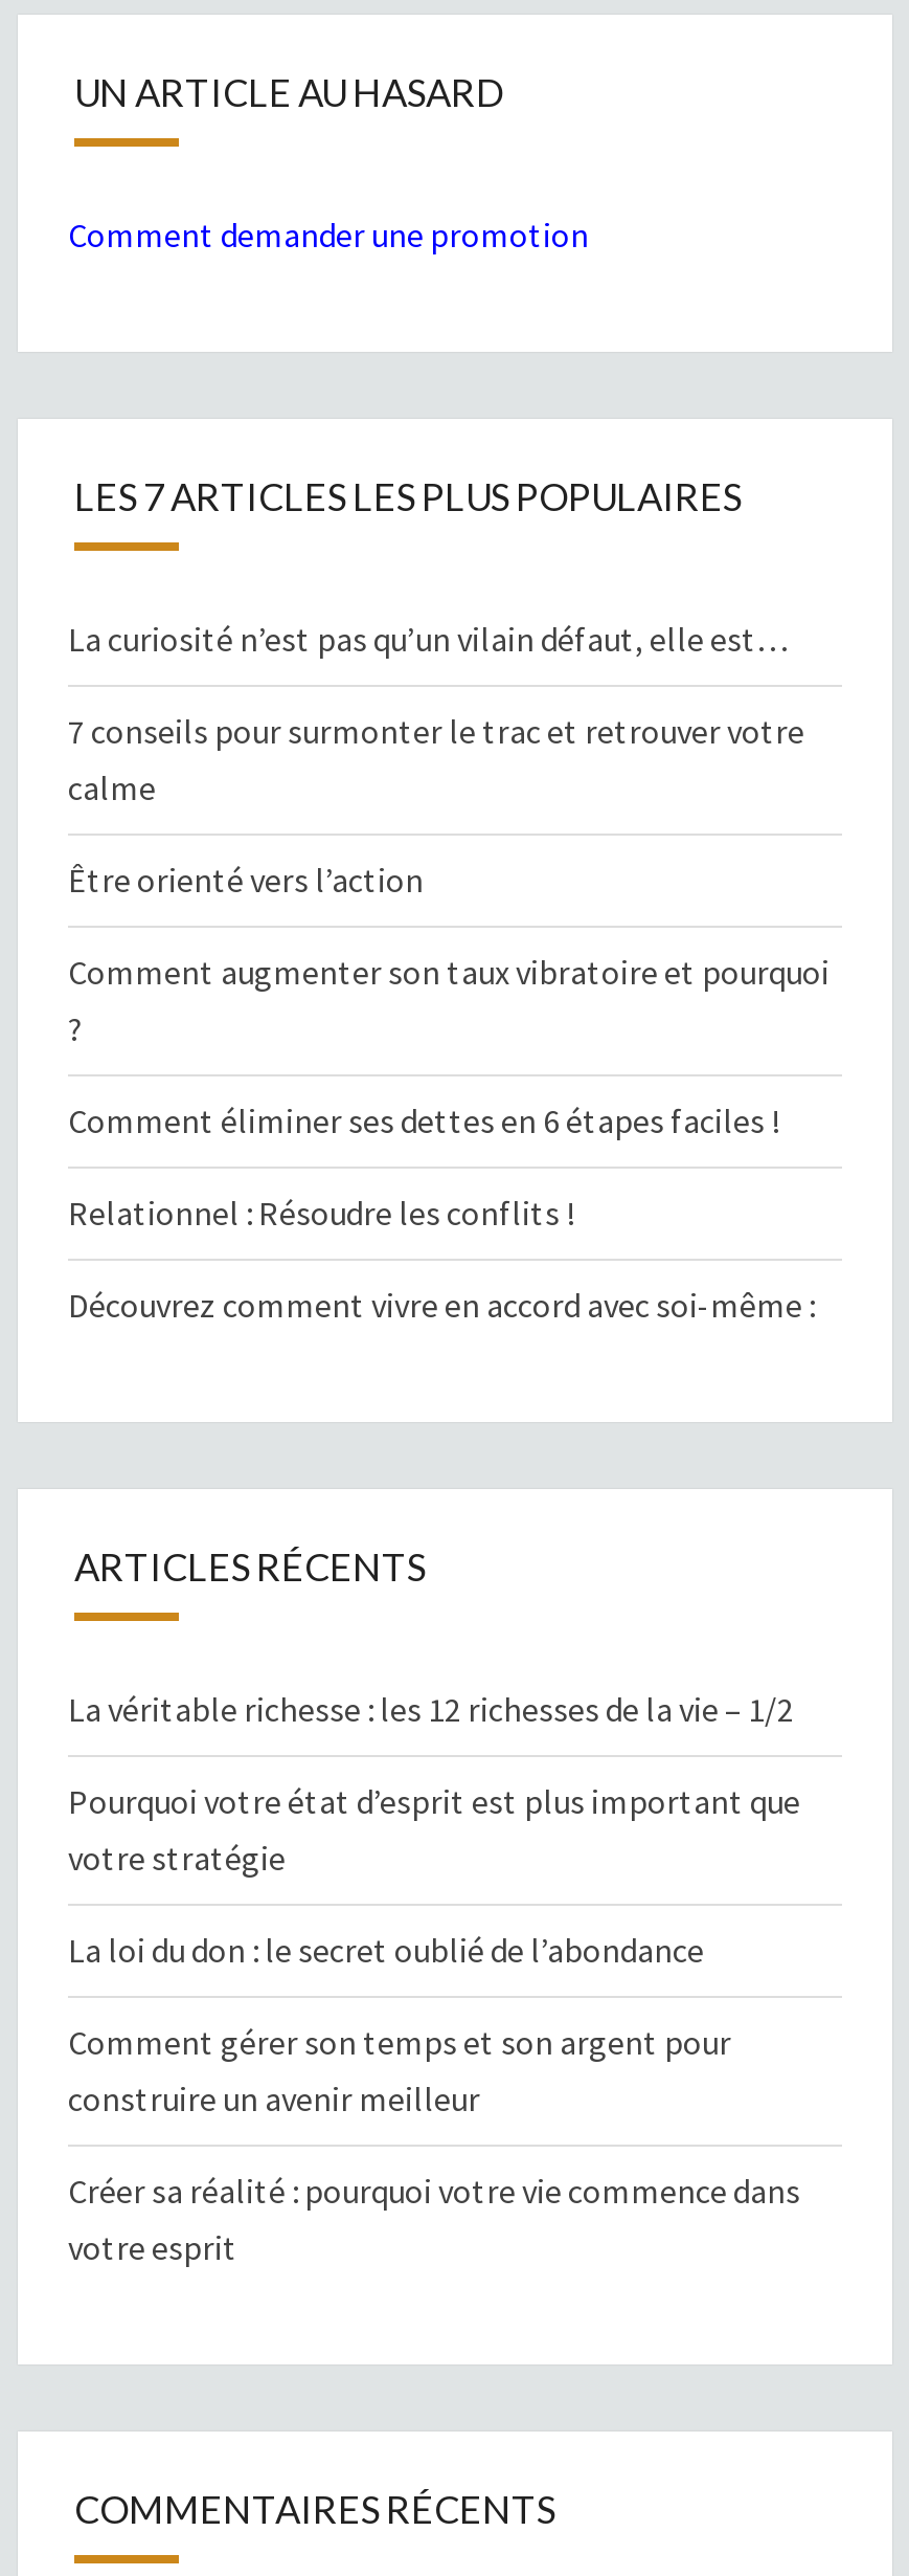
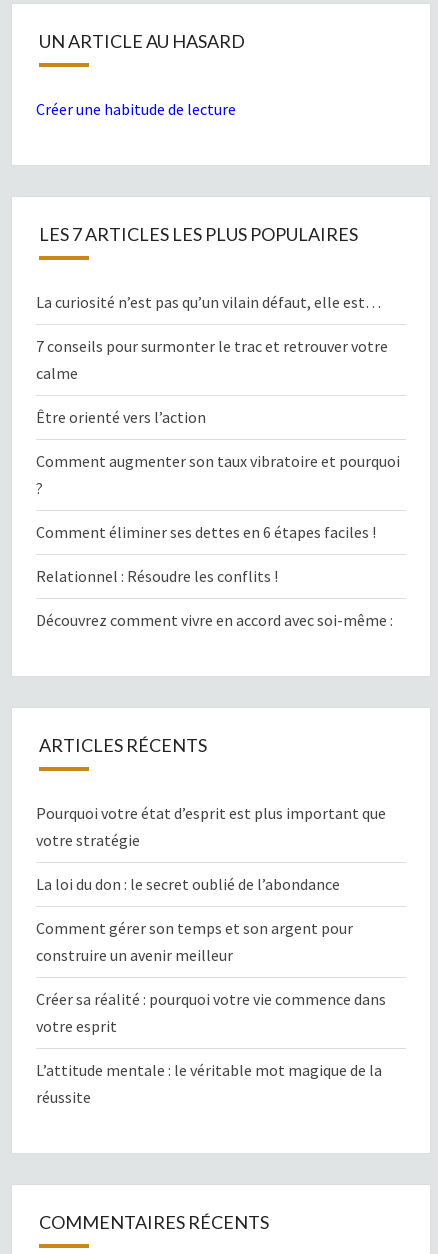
[68,213,589,255] Comment demander une promotion -> [36,99,236,119] Créer une habitude de lecture
[68,1688,794,1729] La véritable richesse : les 12 richesses de la vie – 1/2 -> none
moved [68,1780,800,2268] -> [36,803,386,1036]: Pourquoi votre état d’esprit est plus important que | votre stratégie | La loi du don : le secret oublié de l’abondance | Comment gérer son temps et son argent pour | construire un avenir meilleur | Créer sa réalité : pourquoi votre vie commence dans | votre esprit
none -> [36,1060,382,1107] L’attitude mentale : le véritable mot magique de la | réussite

